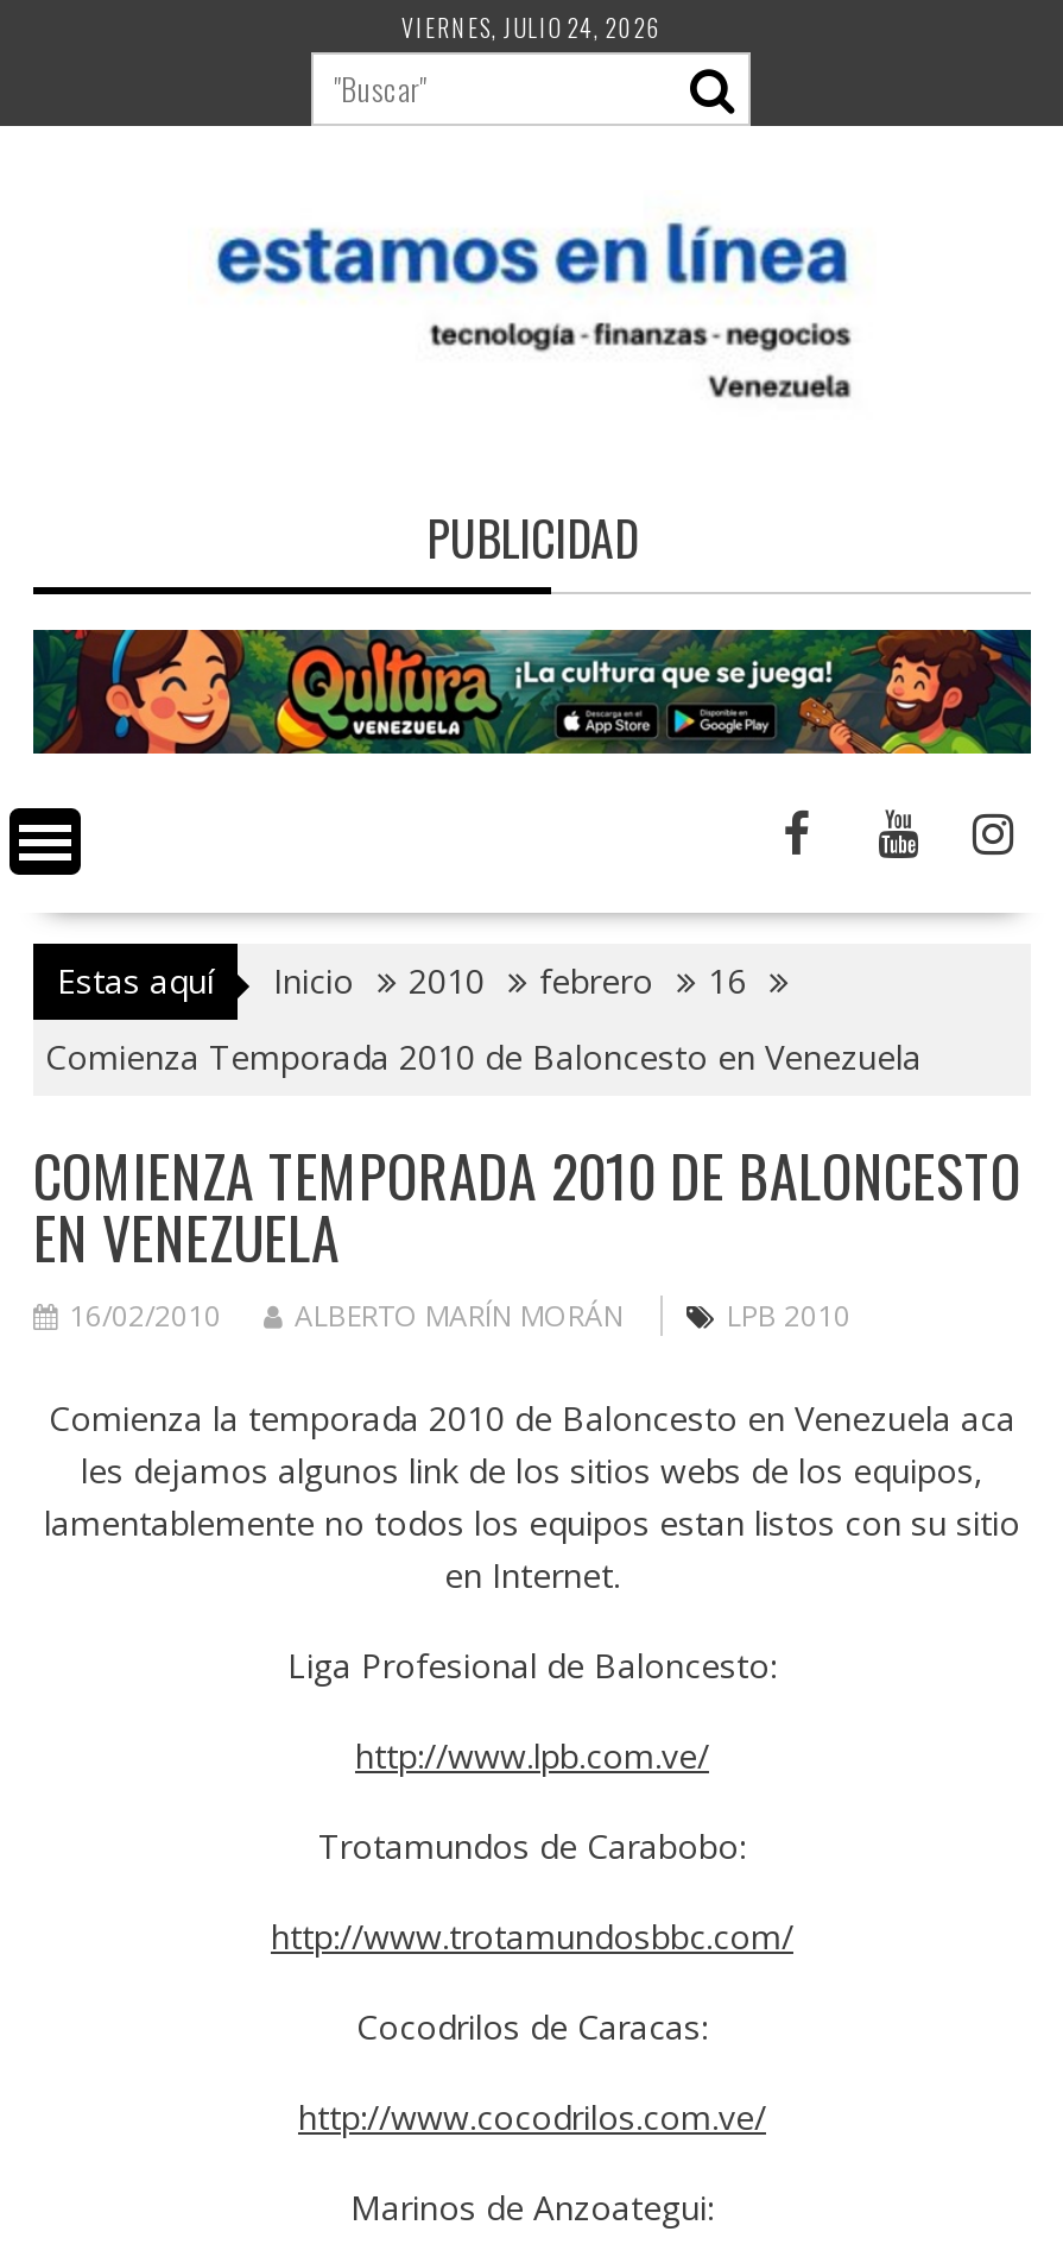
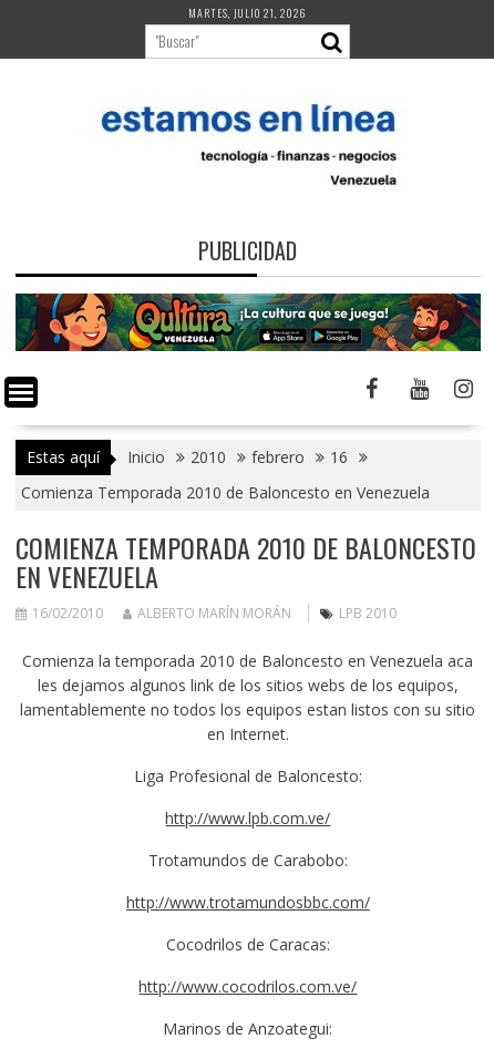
[401,10,663,45] VIERNES, JULIO 24, 2026 -> [189,4,307,21] MARTES, JULIO 21, 2026

